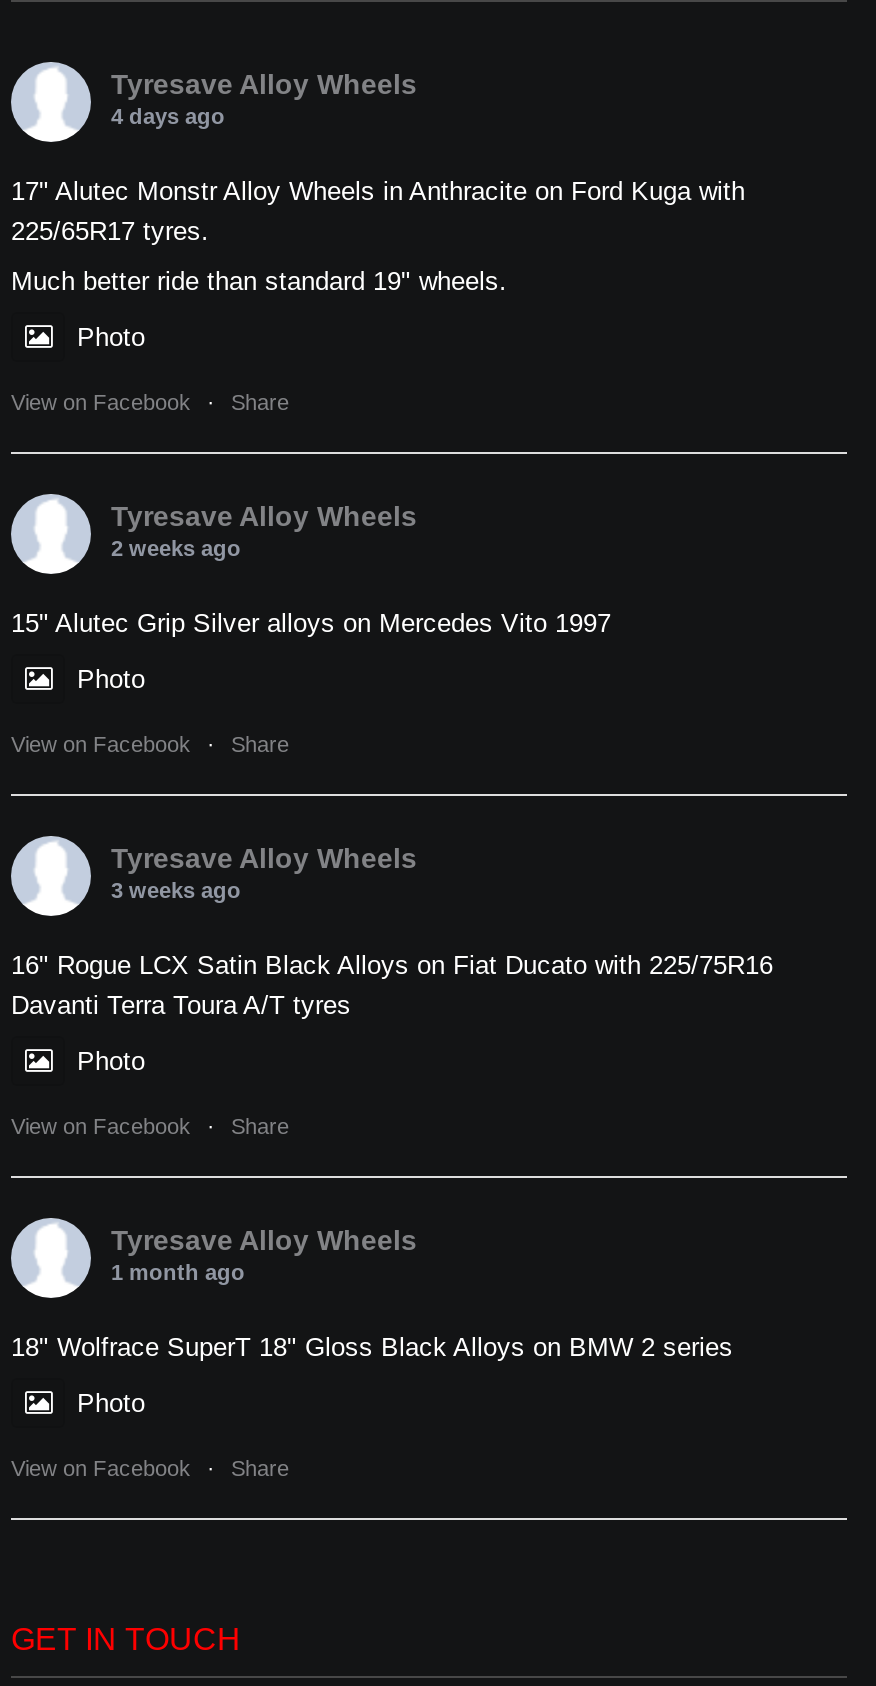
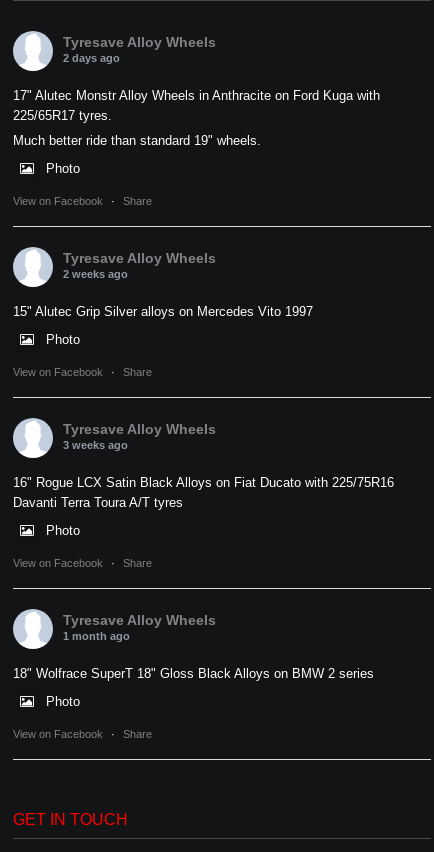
[111,103,225,127] 4 days ago -> [63,52,120,64] 2 days ago

